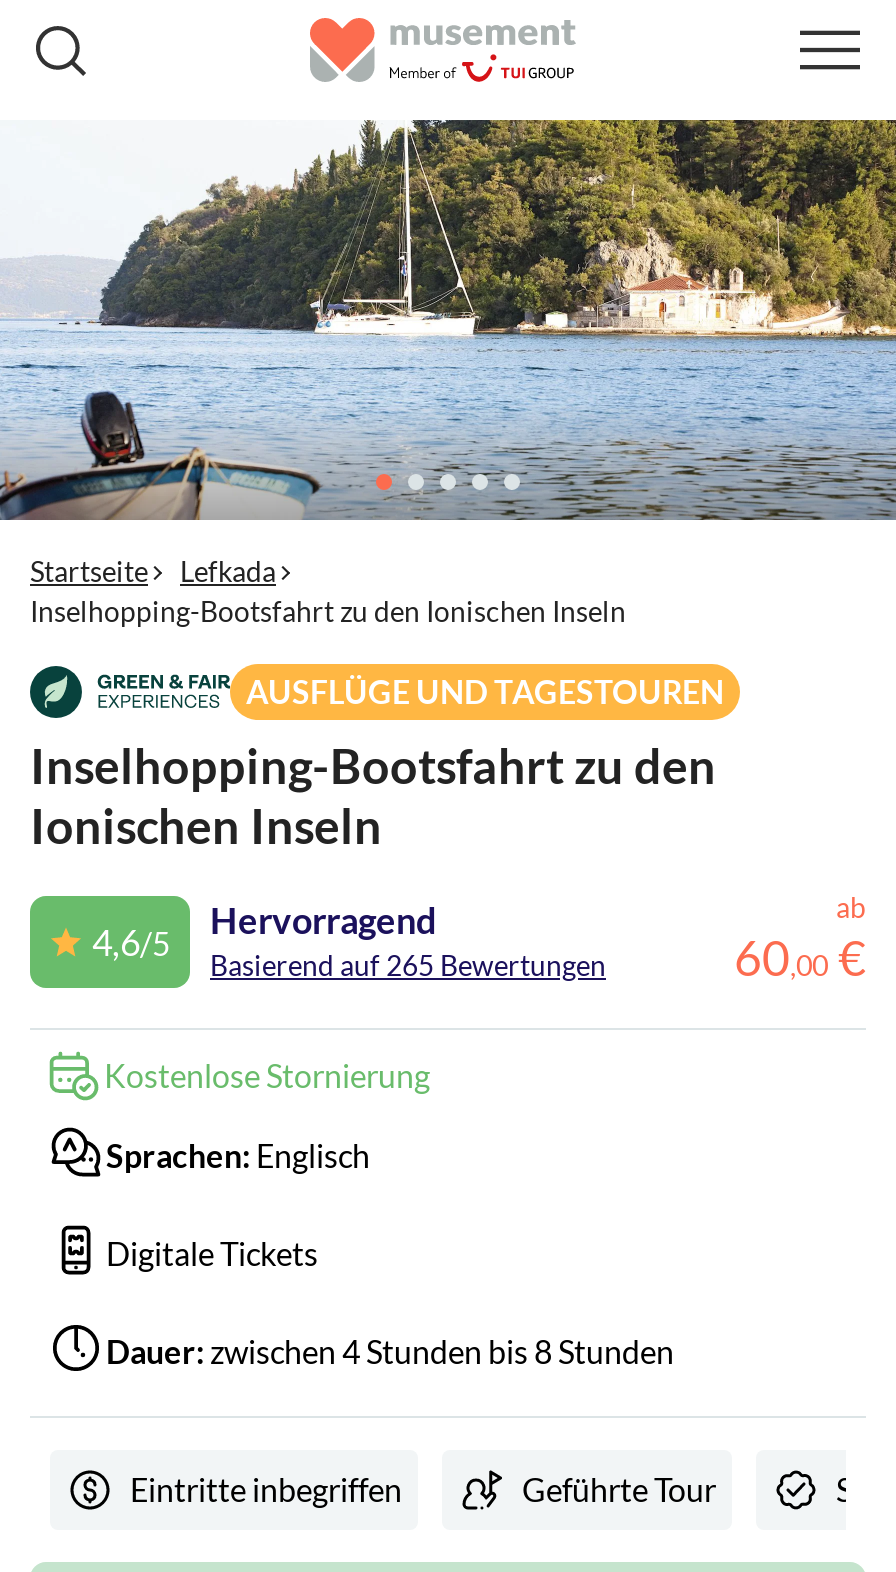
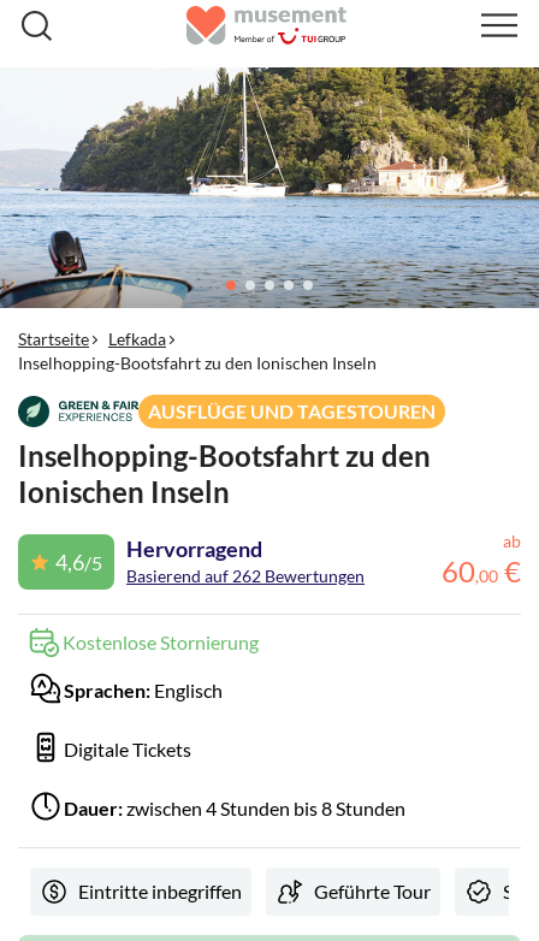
[210,949,606,983] Basierend auf 265 Bewertungen -> [126,566,365,587] Basierend auf 262 Bewertungen

